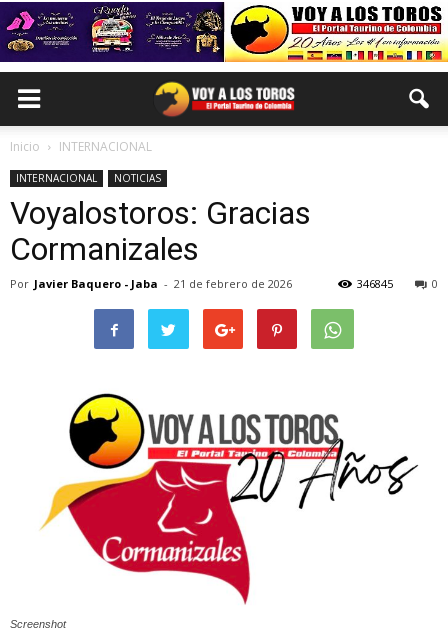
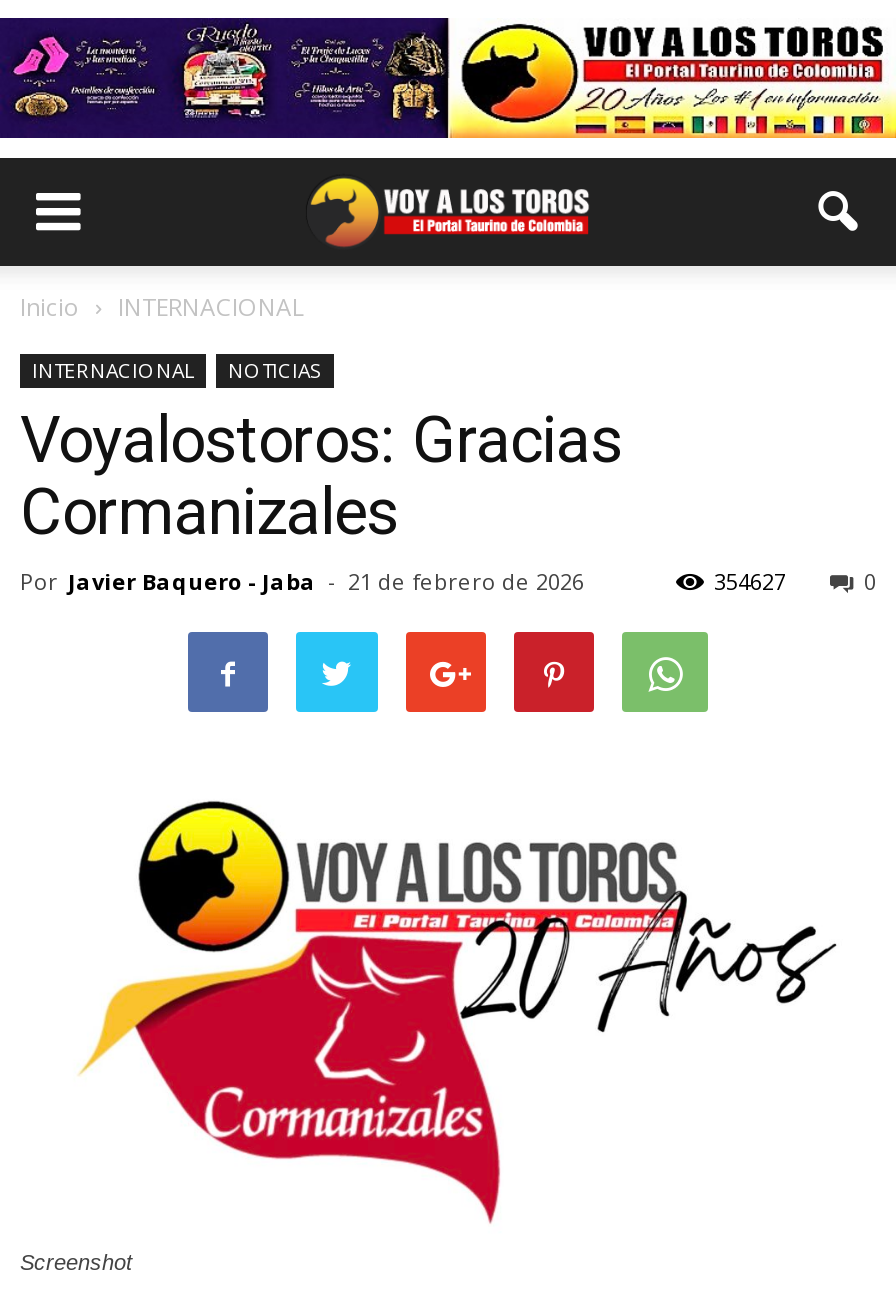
[357,276,393,291] 346845 -> [714,566,786,596] 354627

